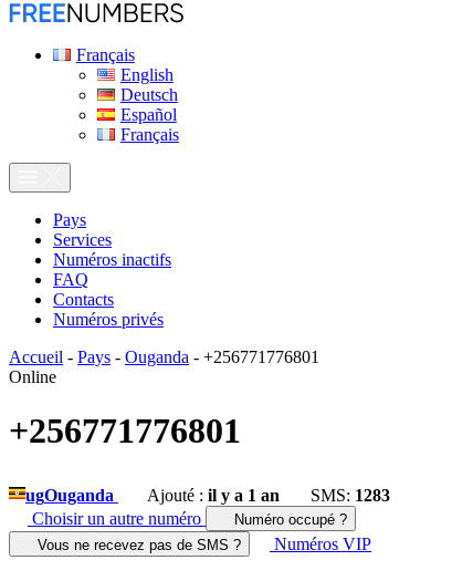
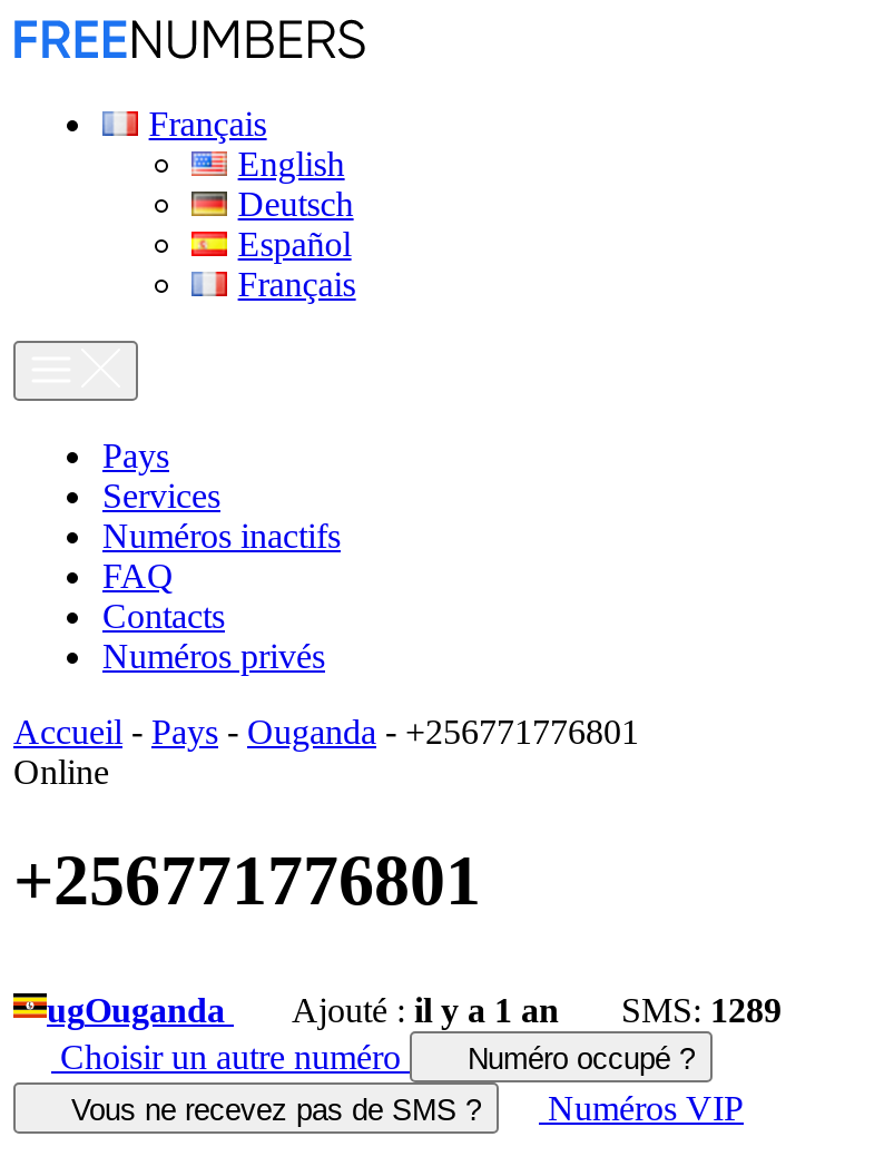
[25,486,390,505] ugOuganda Ajouté : il y a 1 an SMS: 1283 -> [47,991,782,1029] ugOuganda Ajouté : il y a 1 an SMS: 1289

